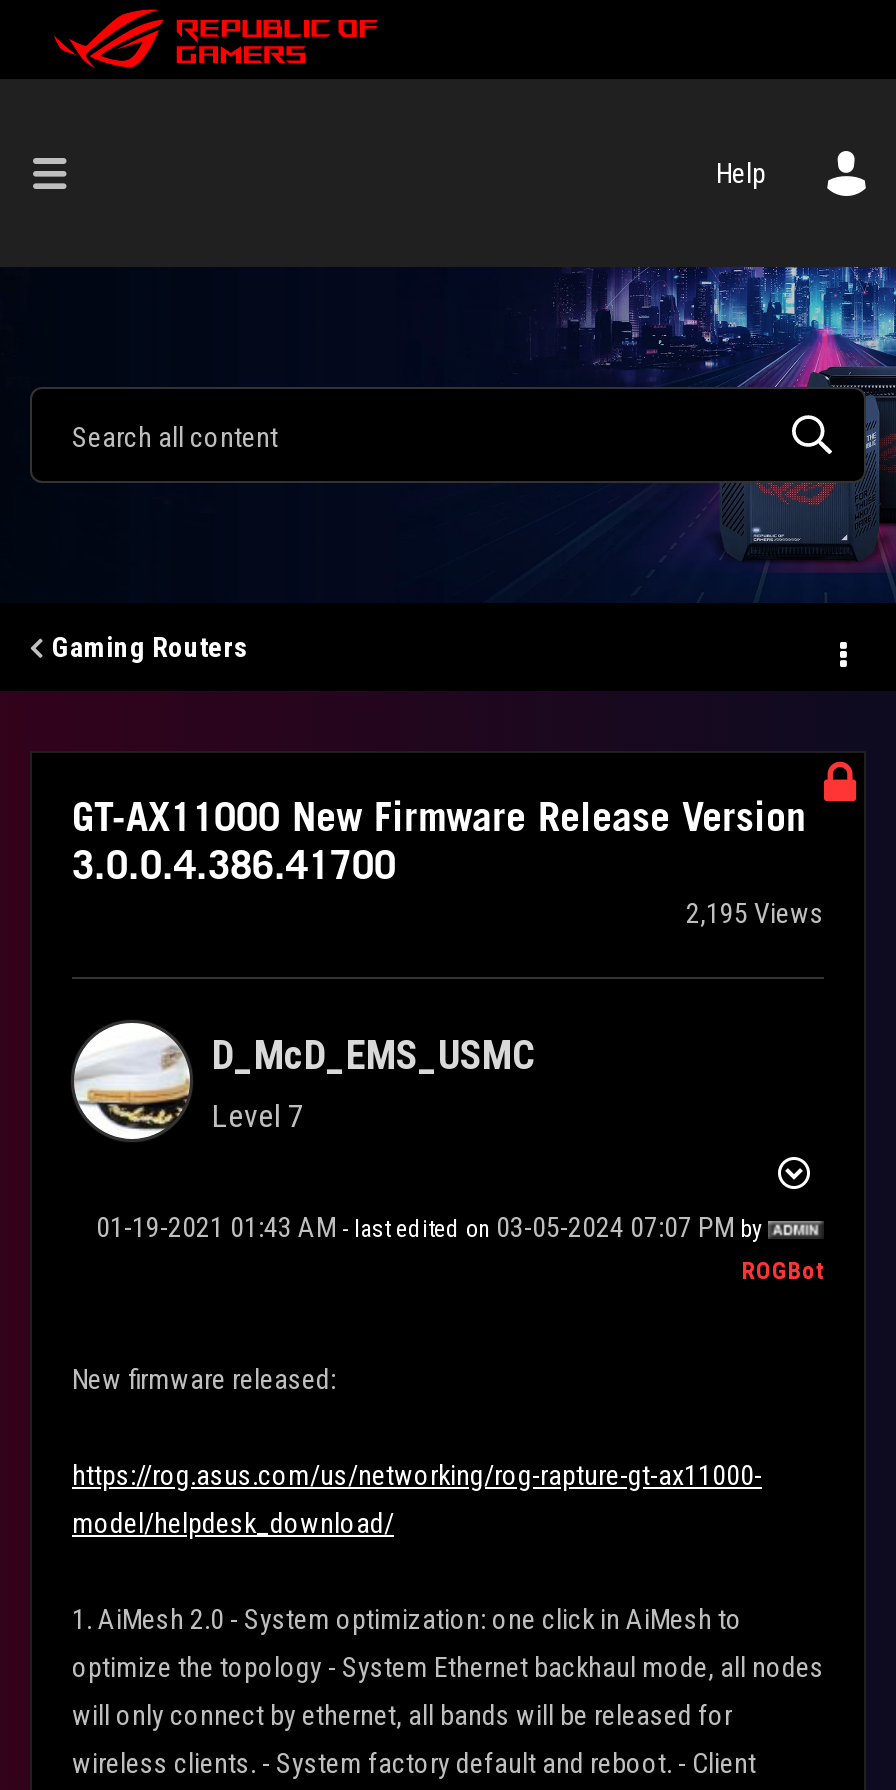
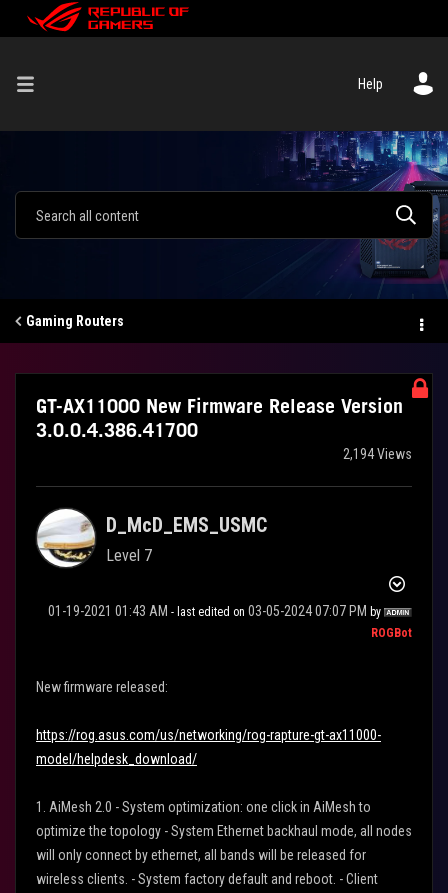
[686,897,824,929] 2,195 Views -> [343,446,412,462] 2,194 Views

